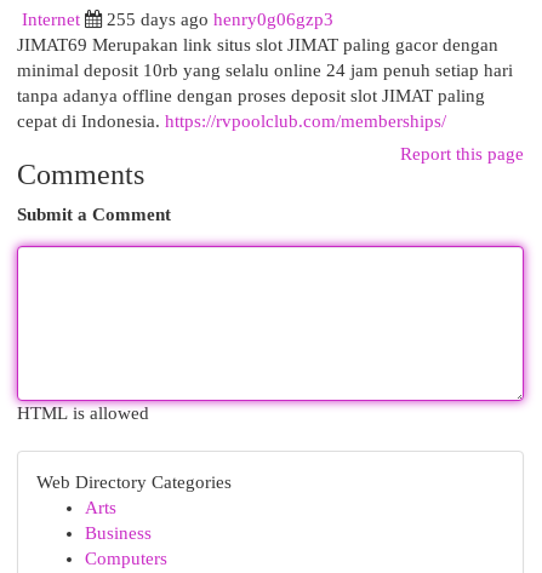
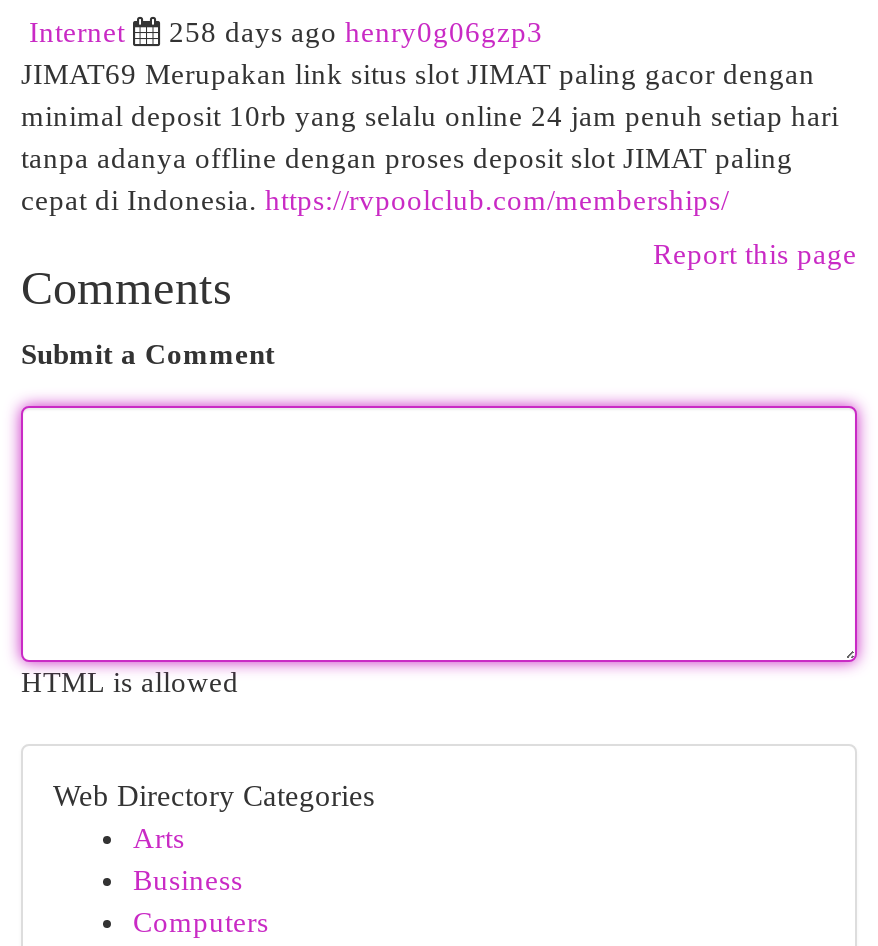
[107,10,333,29] 255 days ago henry0g06gzp3 -> [169,16,543,48] 258 days ago henry0g06gzp3

